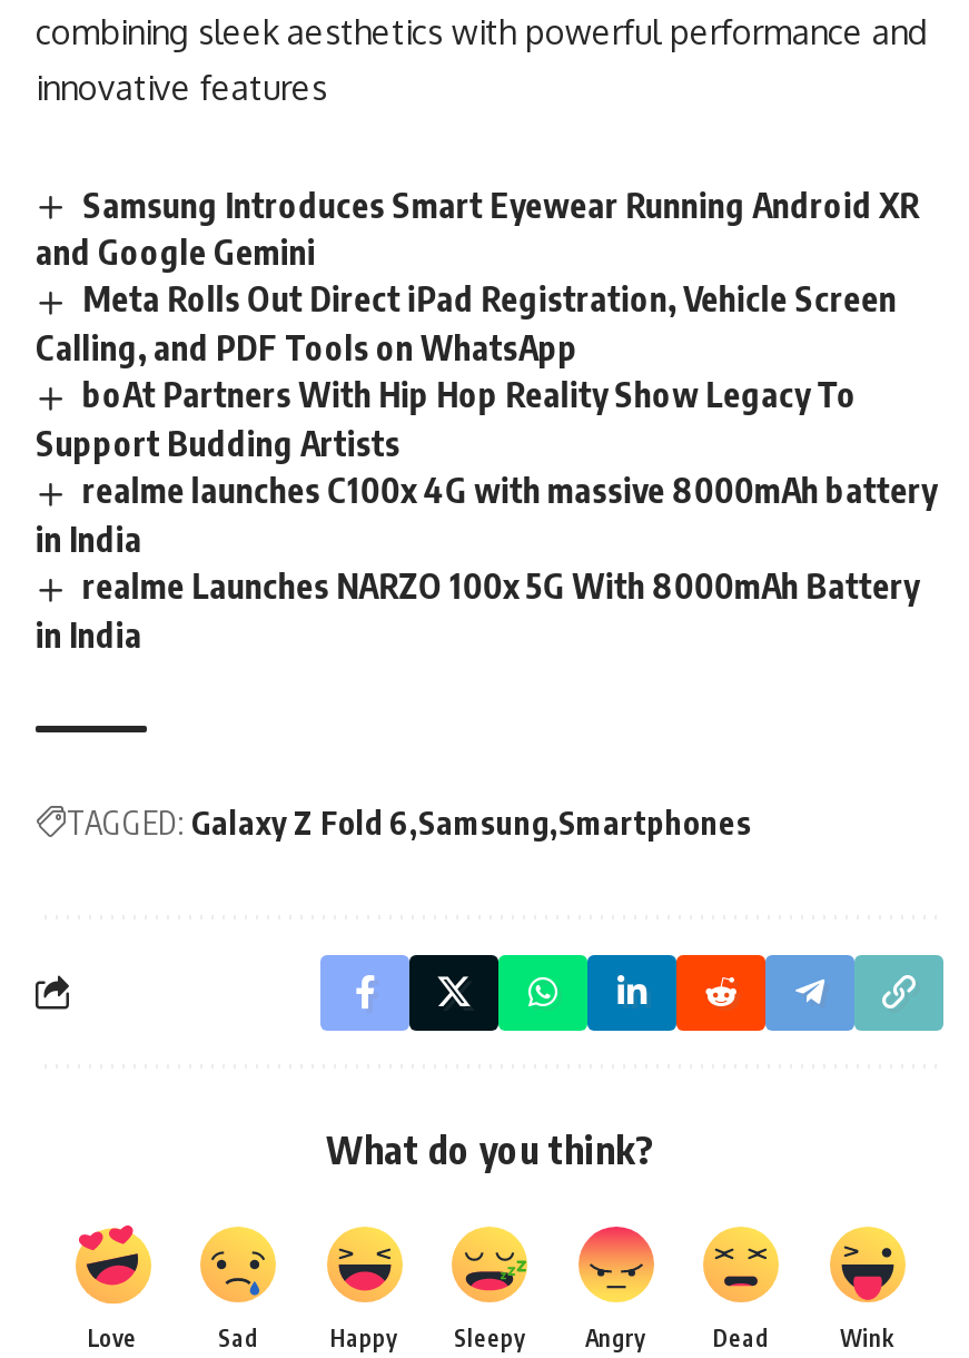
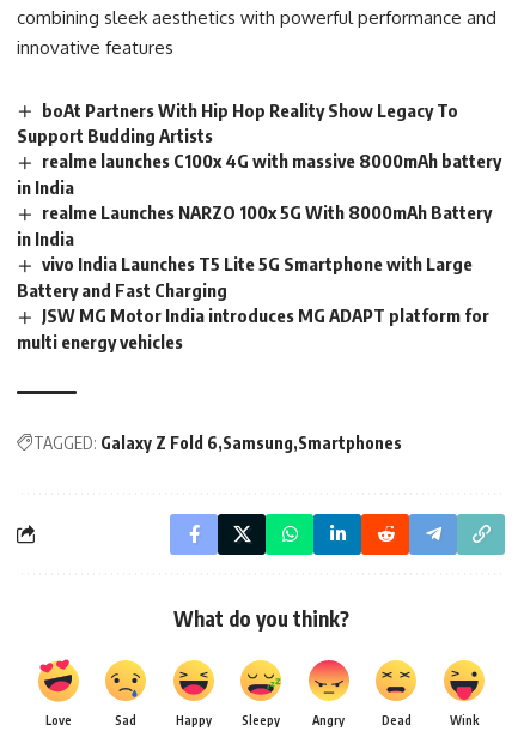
[36,184,919,368] Samsung Introduces Smart Eyewear Running Android XR | and Google Gemini | Meta Rolls Out Direct iPad Registration, Vehicle Screen | Calling, and PDF Tools on WhatsApp -> none
moved [36,375,937,655] -> [17,99,501,249]: boAt Partners With Hip Hop Reality Show Legacy To | Support Budding Artists | realme launches C100x 4G with massive 8000mAh battery | in India | realme Launches NARZO 100x 5G With 8000mAh Battery | in India
none -> [17,253,489,352] vivo India Launches T5 Lite 5G Smartphone with Large | Battery and Fast Charging | JSW MG Motor India introduces MG ADAPT platform for | multi energy vehicles

